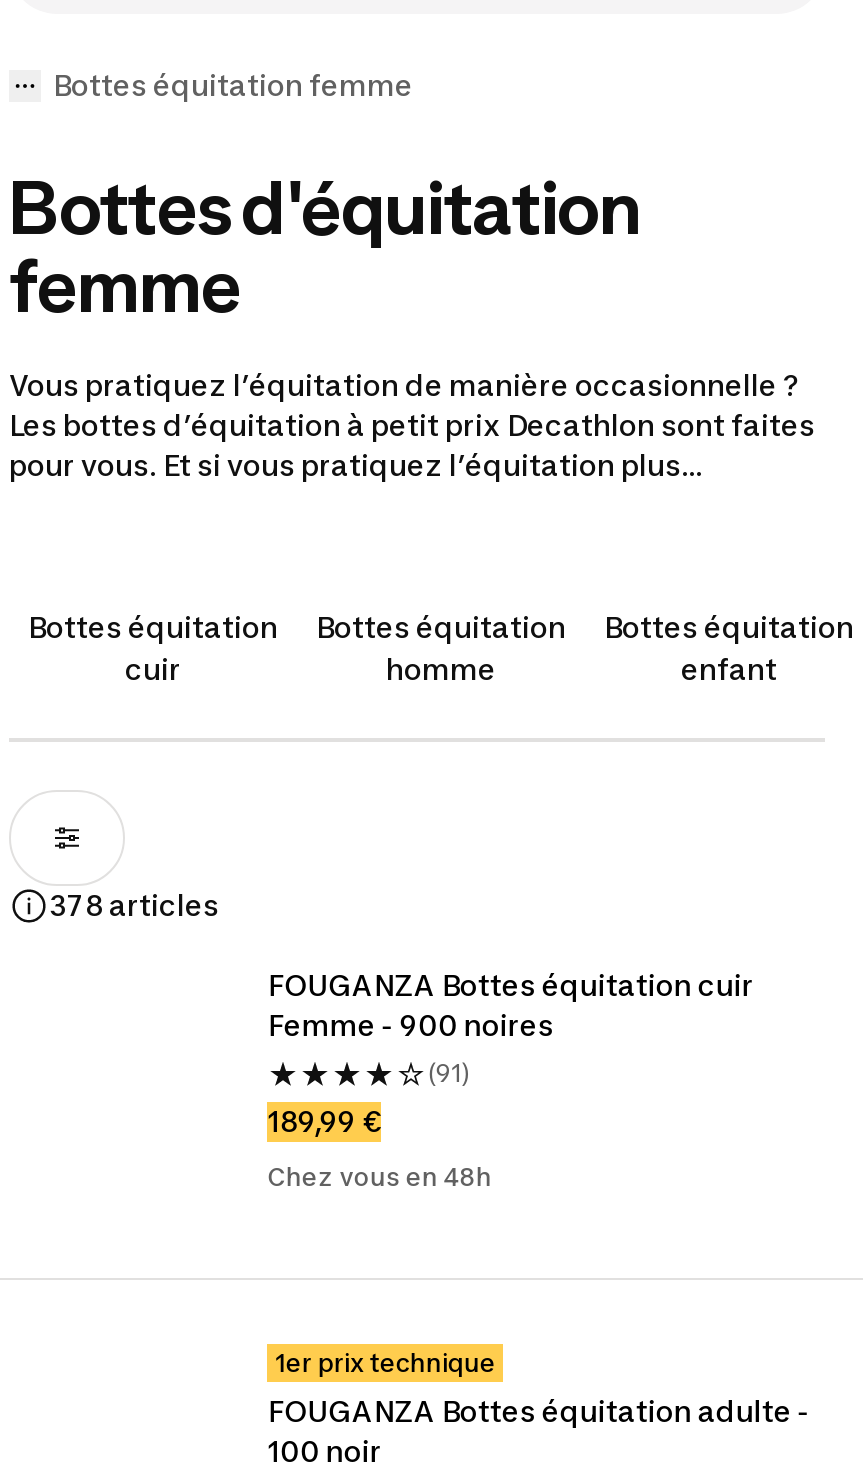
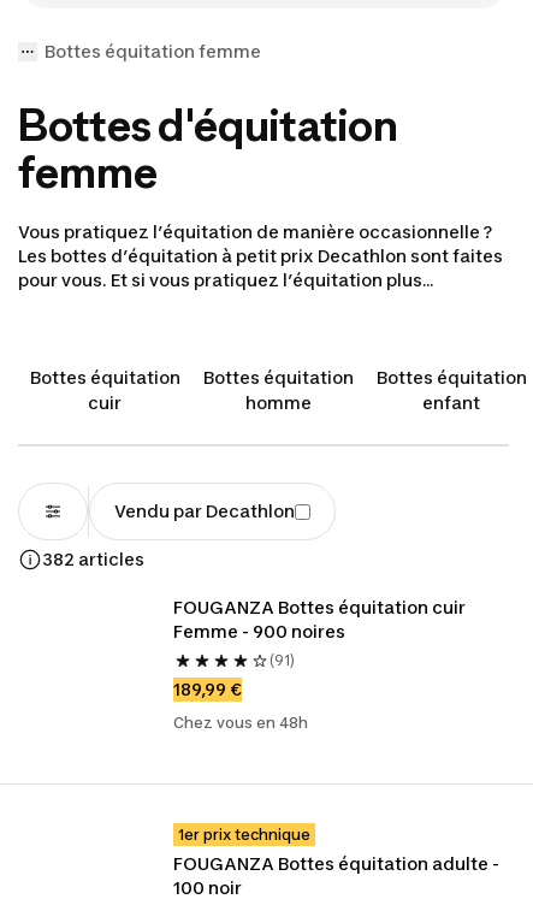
[49,888,219,922] 378 articles -> [42,501,295,569] Vendu par Decathlon | 382 articles

